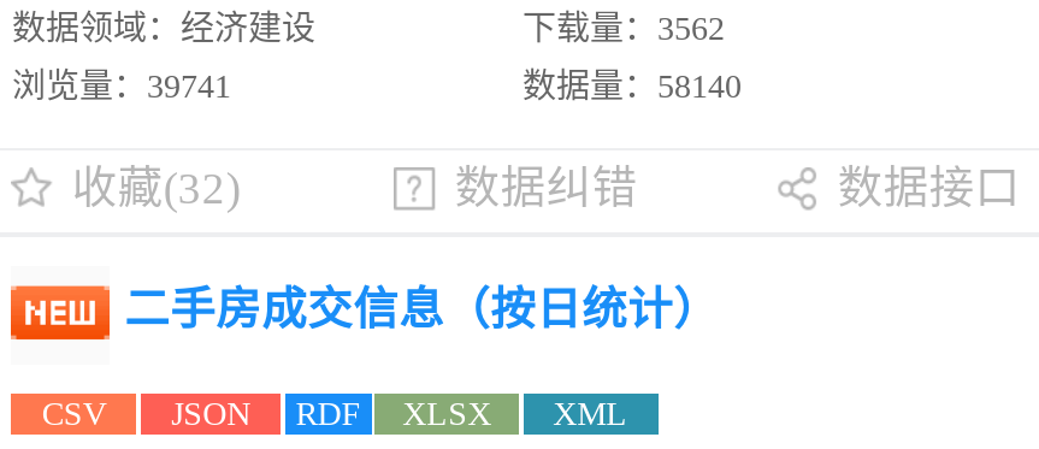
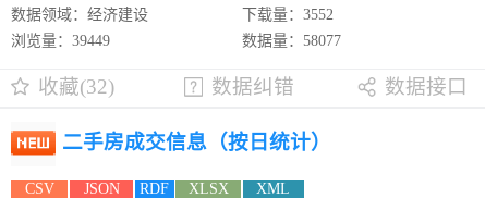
[522,11,725,47] 下载量：3562 -> [242,7,334,23] 下载量：3552
[12,69,231,105] 浏览量：39741 -> [11,33,111,49] 浏览量：39449
[522,69,741,105] 数据量：58140 -> [242,33,342,49] 数据量：58077

